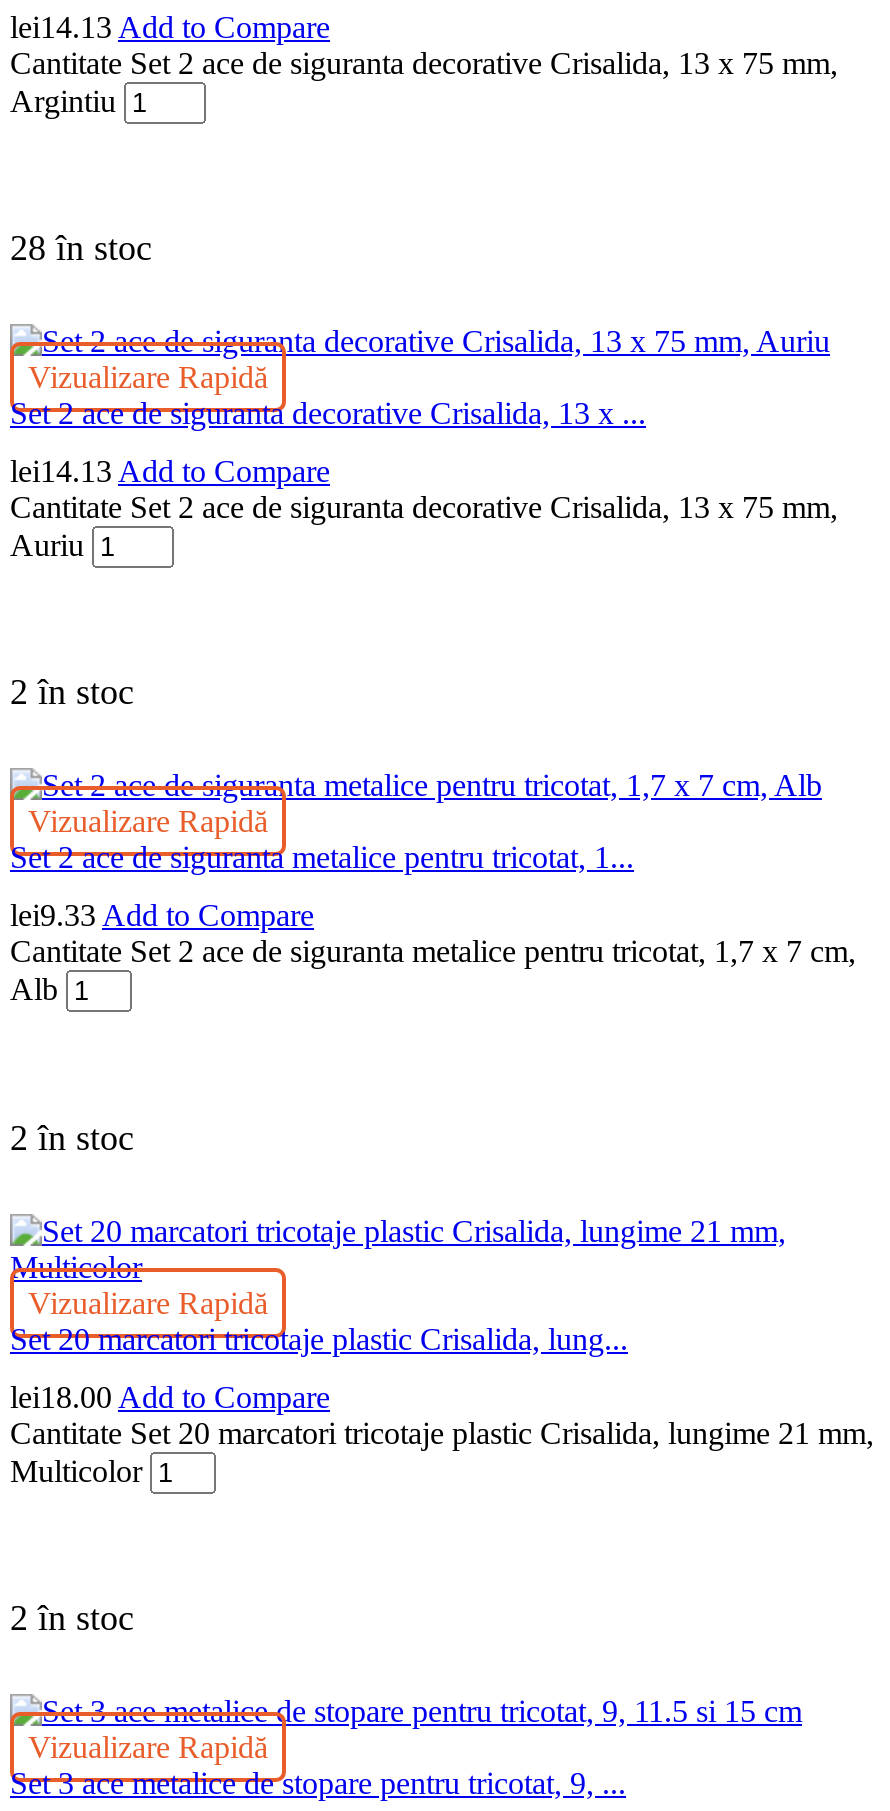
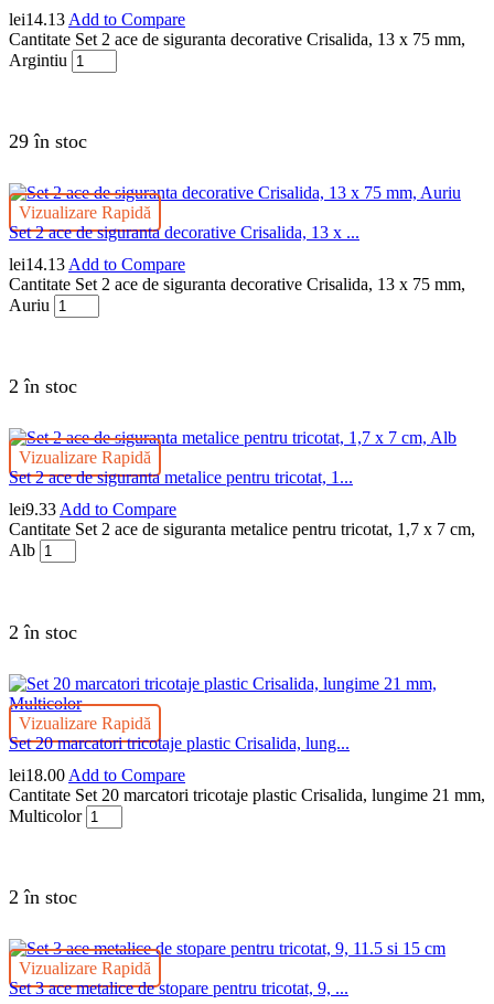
[10,228,152,268] 28 în stoc -> [9,130,87,152] 29 în stoc

